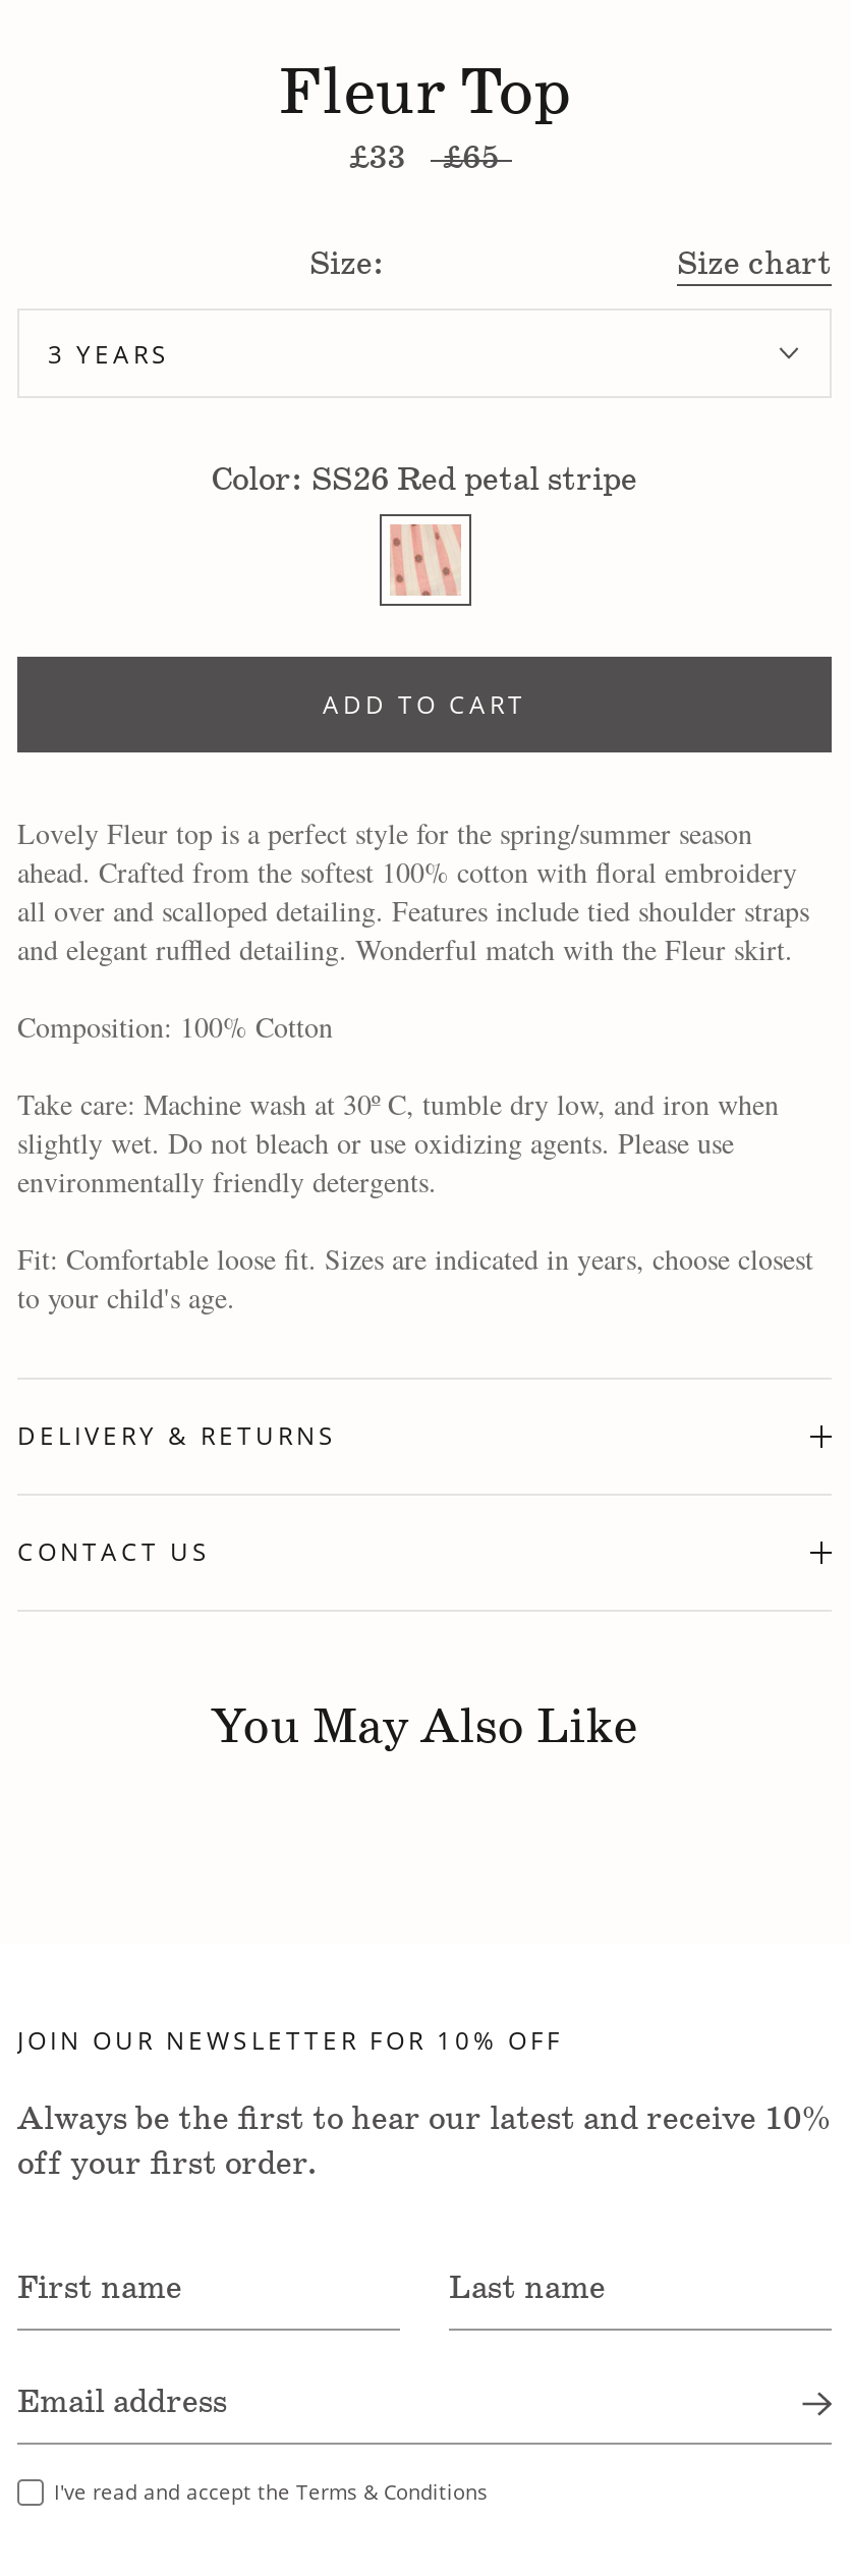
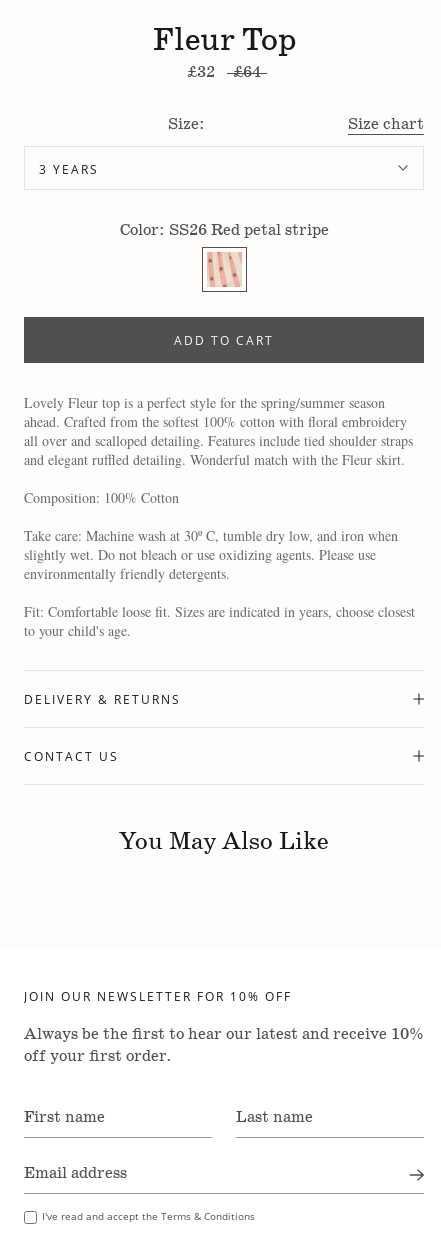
[350,137,405,180] £33 -> [187,62,214,83] £32
[444,137,499,180] £65 -> [233,62,260,83] £64

